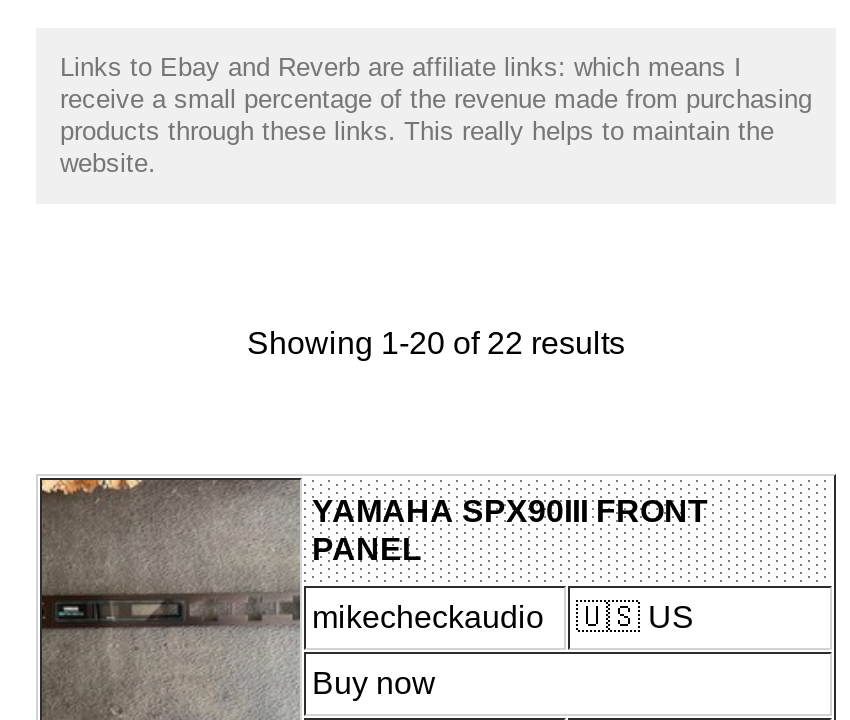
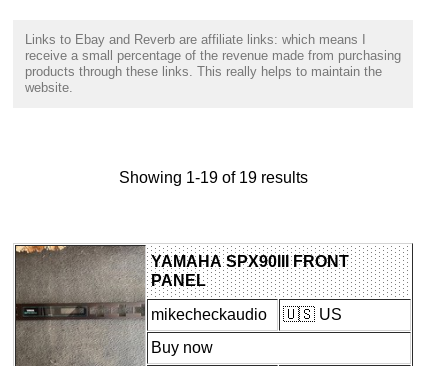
[247,326,625,360] Showing 1-20 of 22 results -> [118,169,307,186] Showing 1-19 of 19 results

